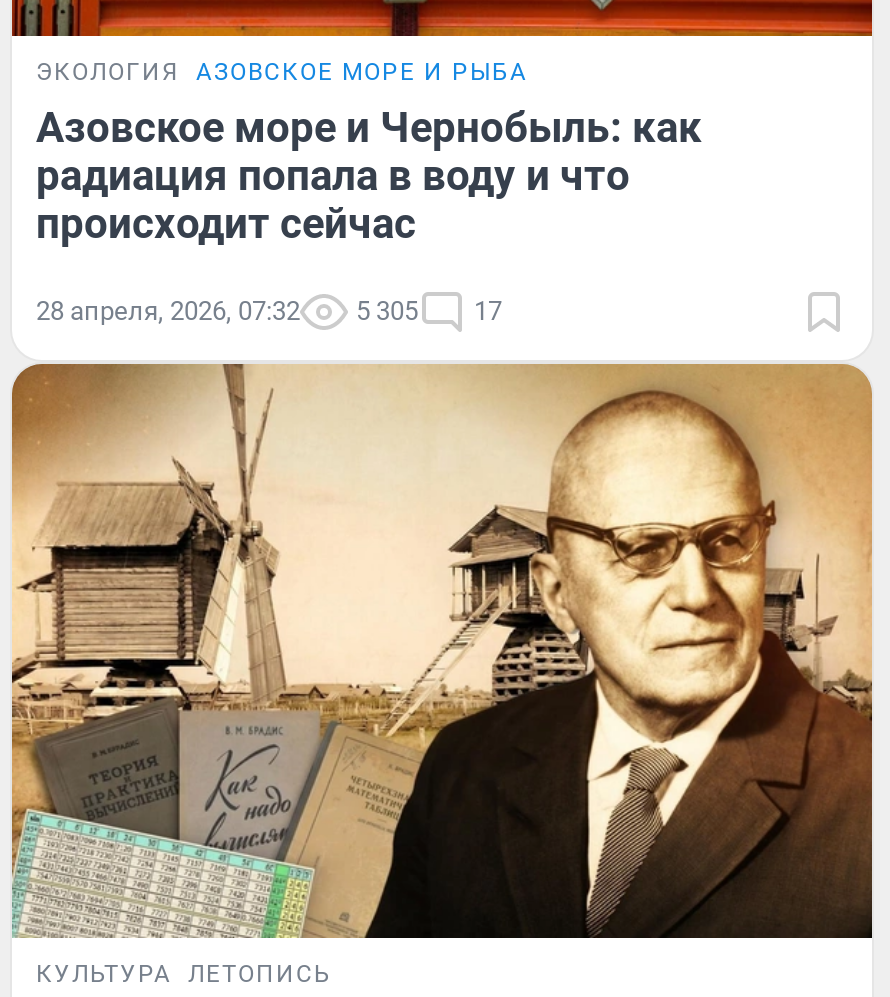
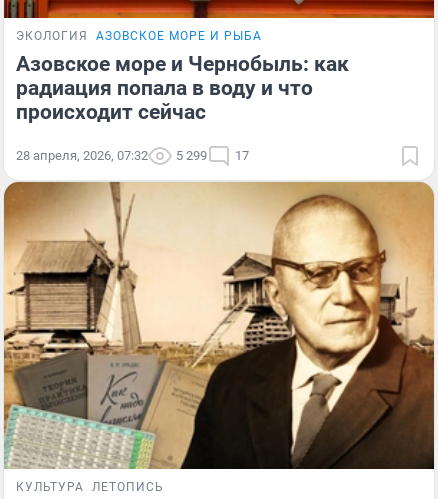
[36,296,502,326] 28 апреля, 2026, 07:32 5 305 17 -> [16,148,249,163] 28 апреля, 2026, 07:32 5 299 17

